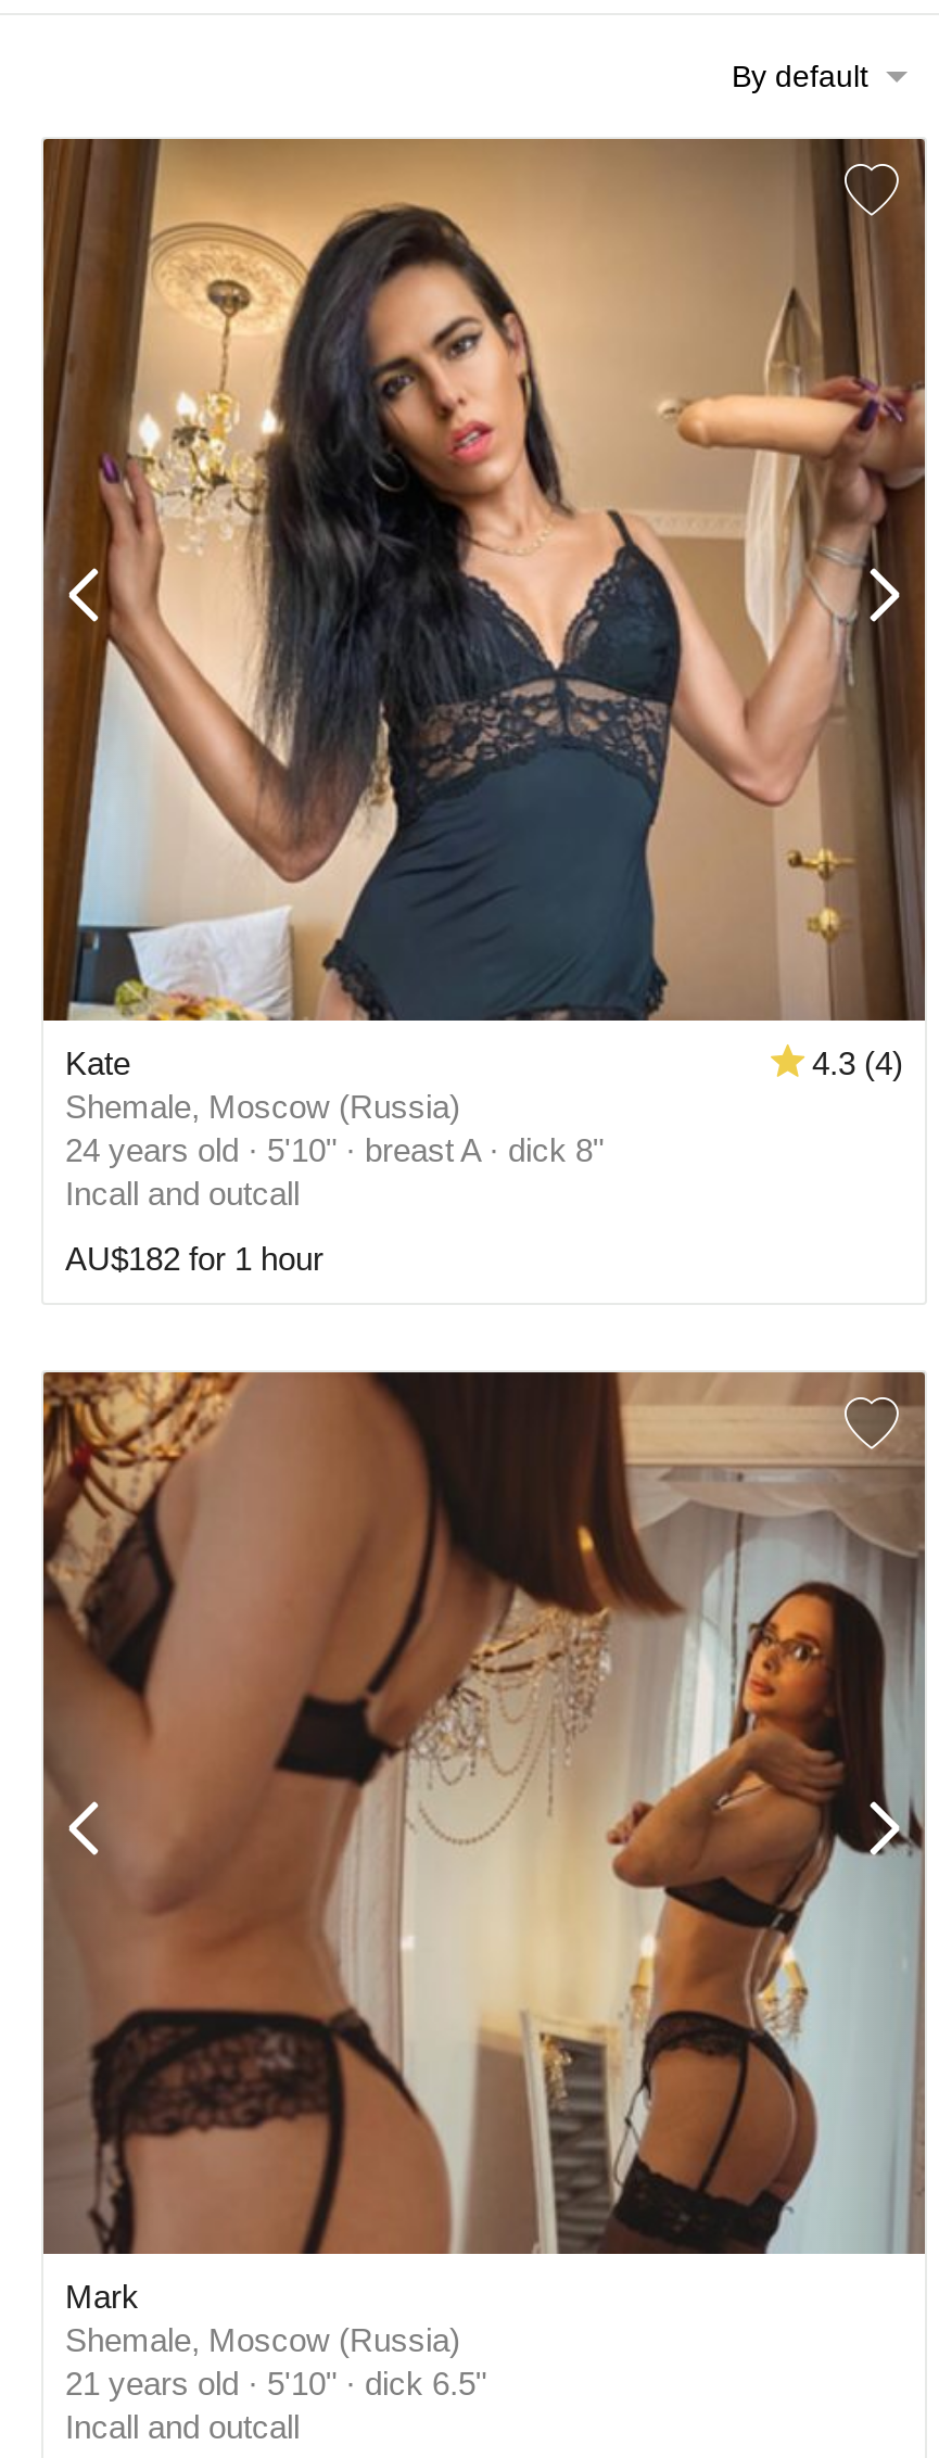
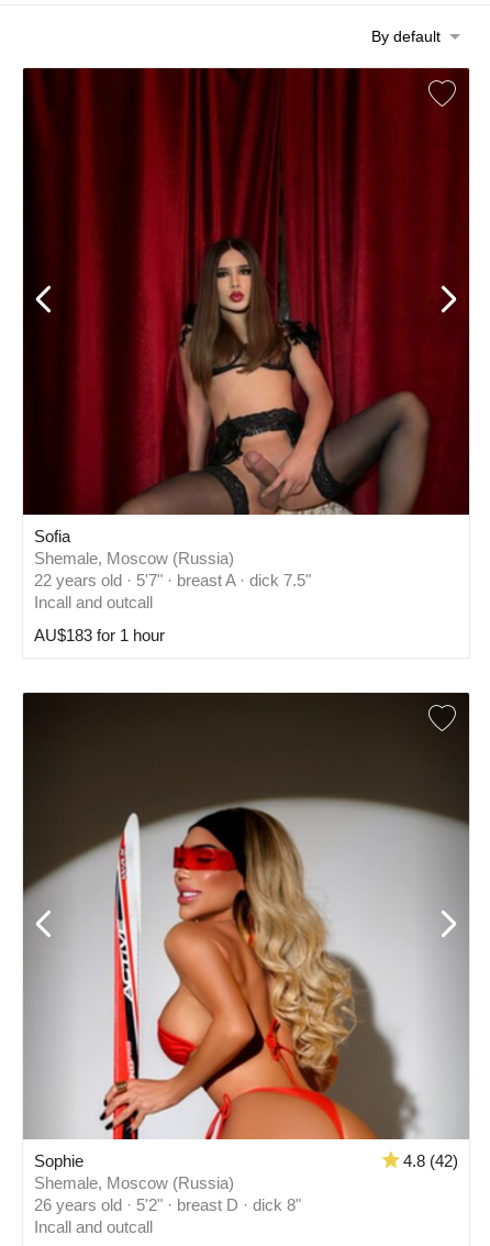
[41,137,927,1081] [image] | Kate | 4.3 (4) -> [22,67,470,545] [image] | Sofia
[65,1131,604,1168] 24 years old · 5'10" · breast A · dick 8" -> [34,571,311,589] 22 years old · 5'7" · breast A · dick 7.5"
[65,1240,323,1277] AU$182 for 1 hour -> [34,626,165,644] AU$183 for 1 hour
[41,1370,927,2315] [image] | Mark -> [22,692,470,1170] [image] | Sophie | 4.8 (42)
[65,2365,486,2402] 21 years old · 5'10" · dick 6.5" -> [34,1195,301,1214] 26 years old · 5'2" · breast D · dick 8"

